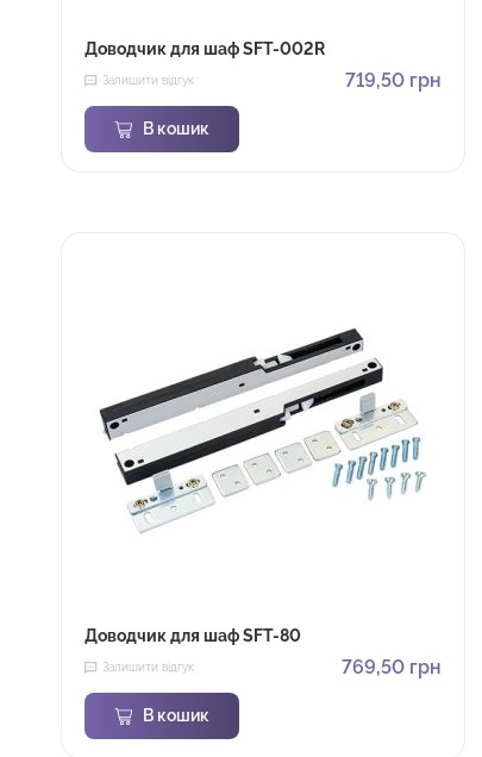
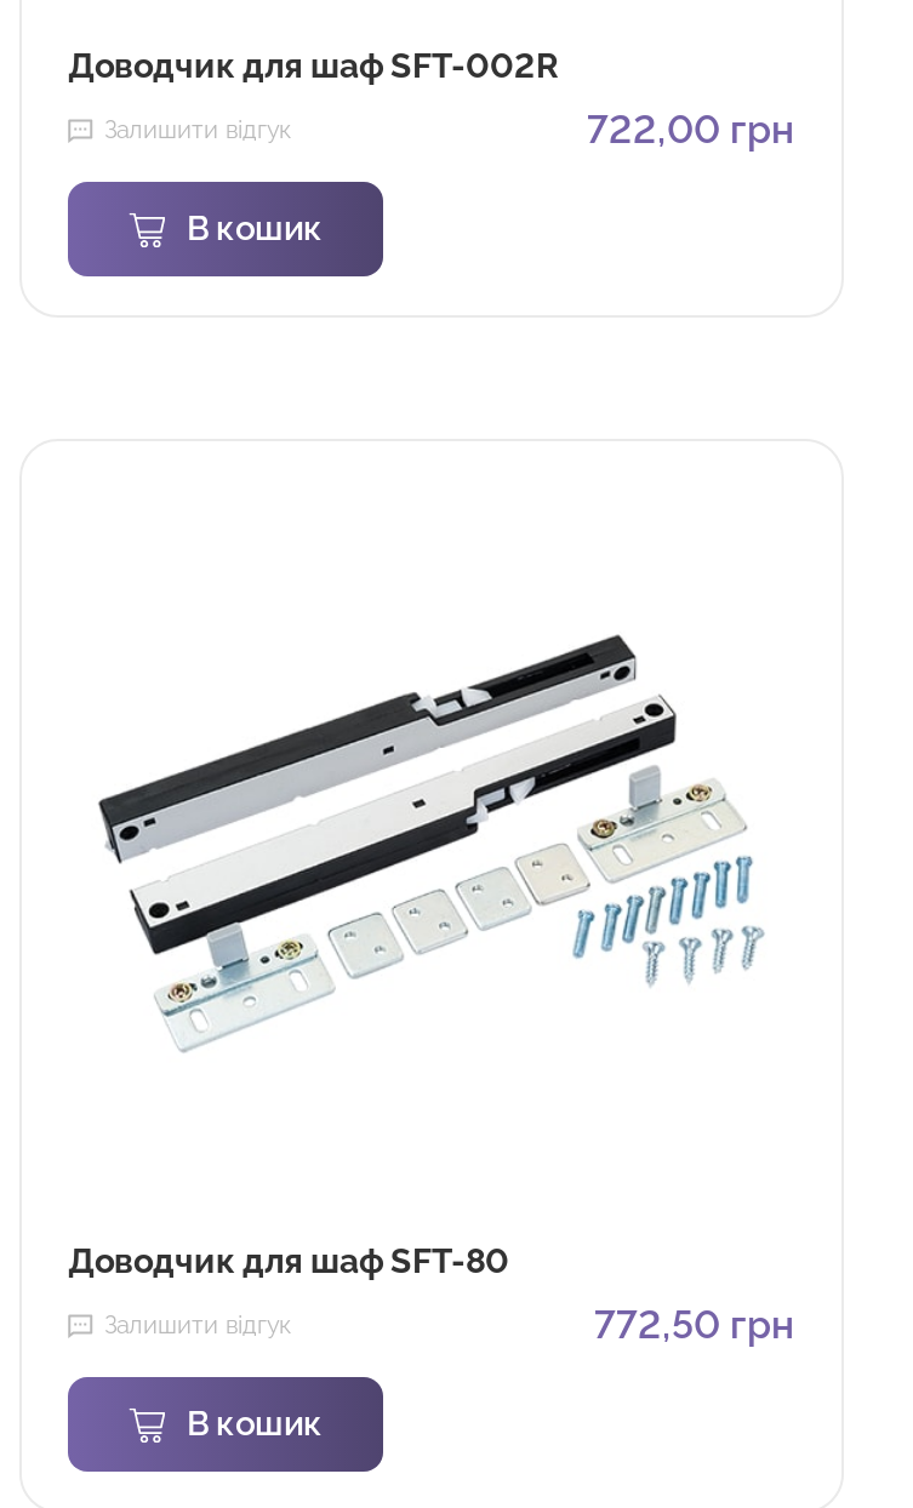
[345,69,442,92] 719,50 грн -> [587,107,795,153] 722,00 грн
[342,656,442,678] 769,50 грн -> [594,1302,795,1348] 772,50 грн

